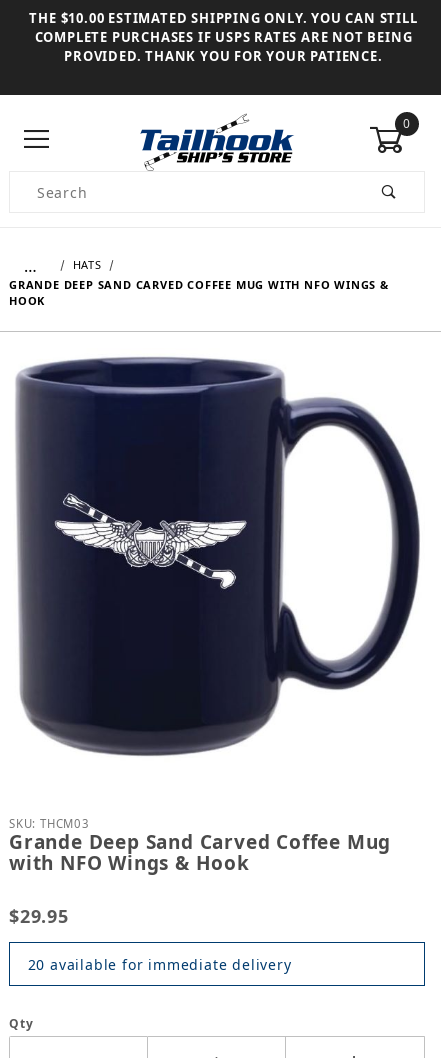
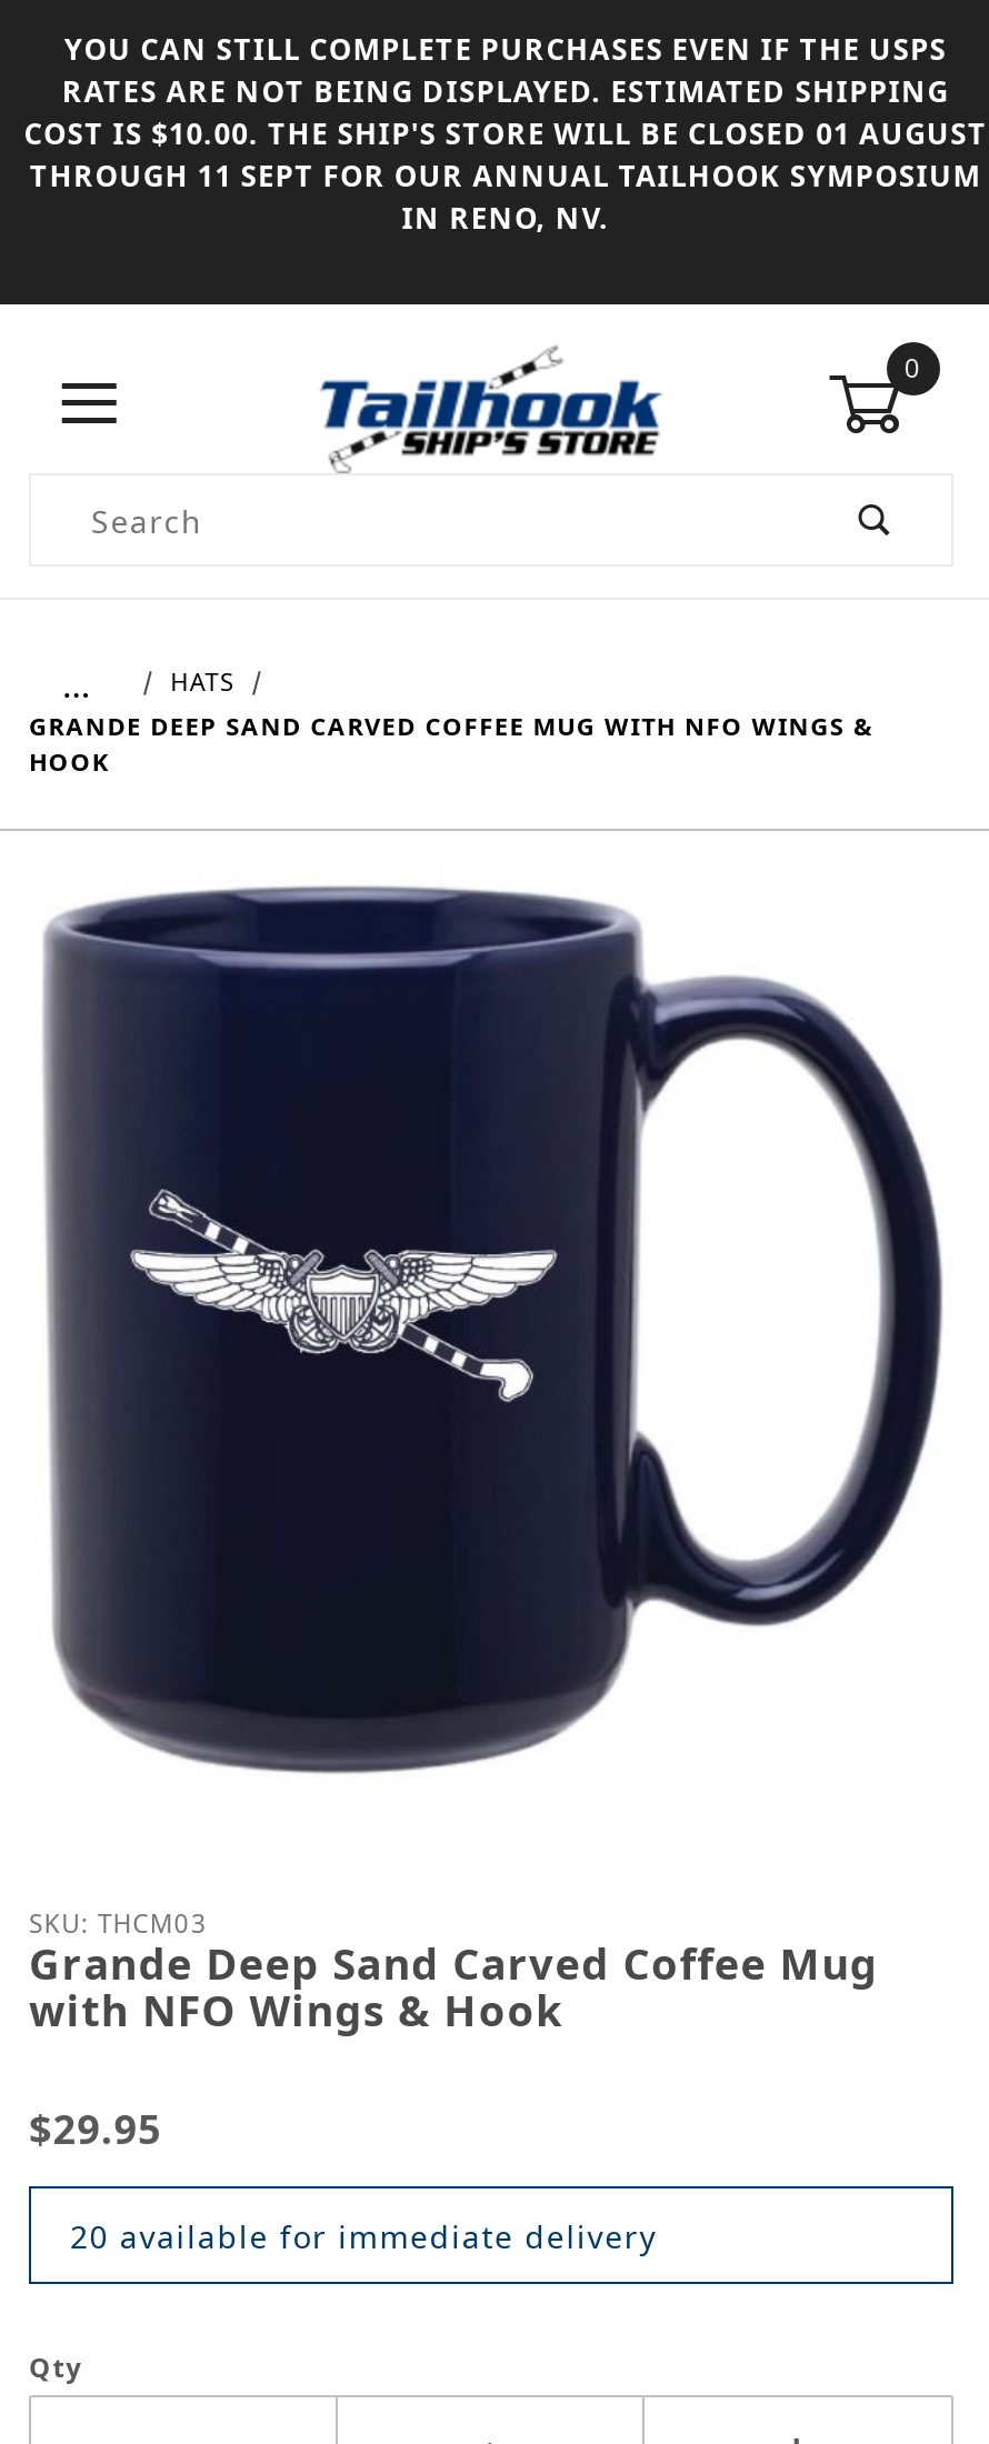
[29,9,418,65] THE $10.00 ESTIMATED SHIPPING ONLY. YOU CAN STILL | COMPLETE PURCHASES IF USPS RATES ARE NOT BEING | PROVIDED. THANK YOU FOR YOUR PATIENCE. -> [24,29,987,238] YOU CAN STILL COMPLETE PURCHASES EVEN IF THE USPS | RATES ARE NOT BEING DISPLAYED. ESTIMATED SHIPPING | COST IS $10.00. THE SHIP'S STORE WILL BE CLOSED 01 AUGUST | THROUGH 11 SEPT FOR OUR ANNUAL TAILHOOK SYMPOSIUM | IN RENO, NV.

